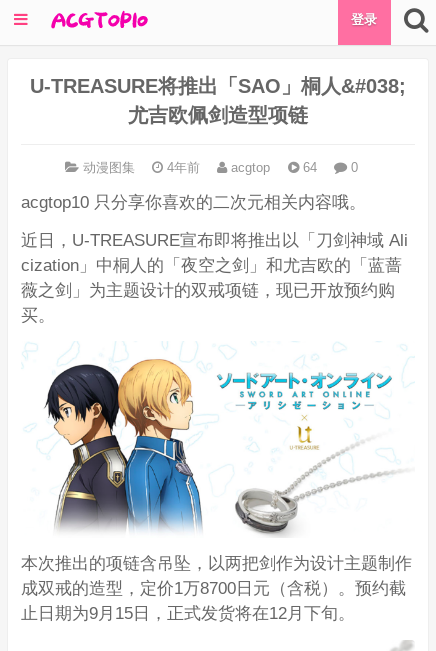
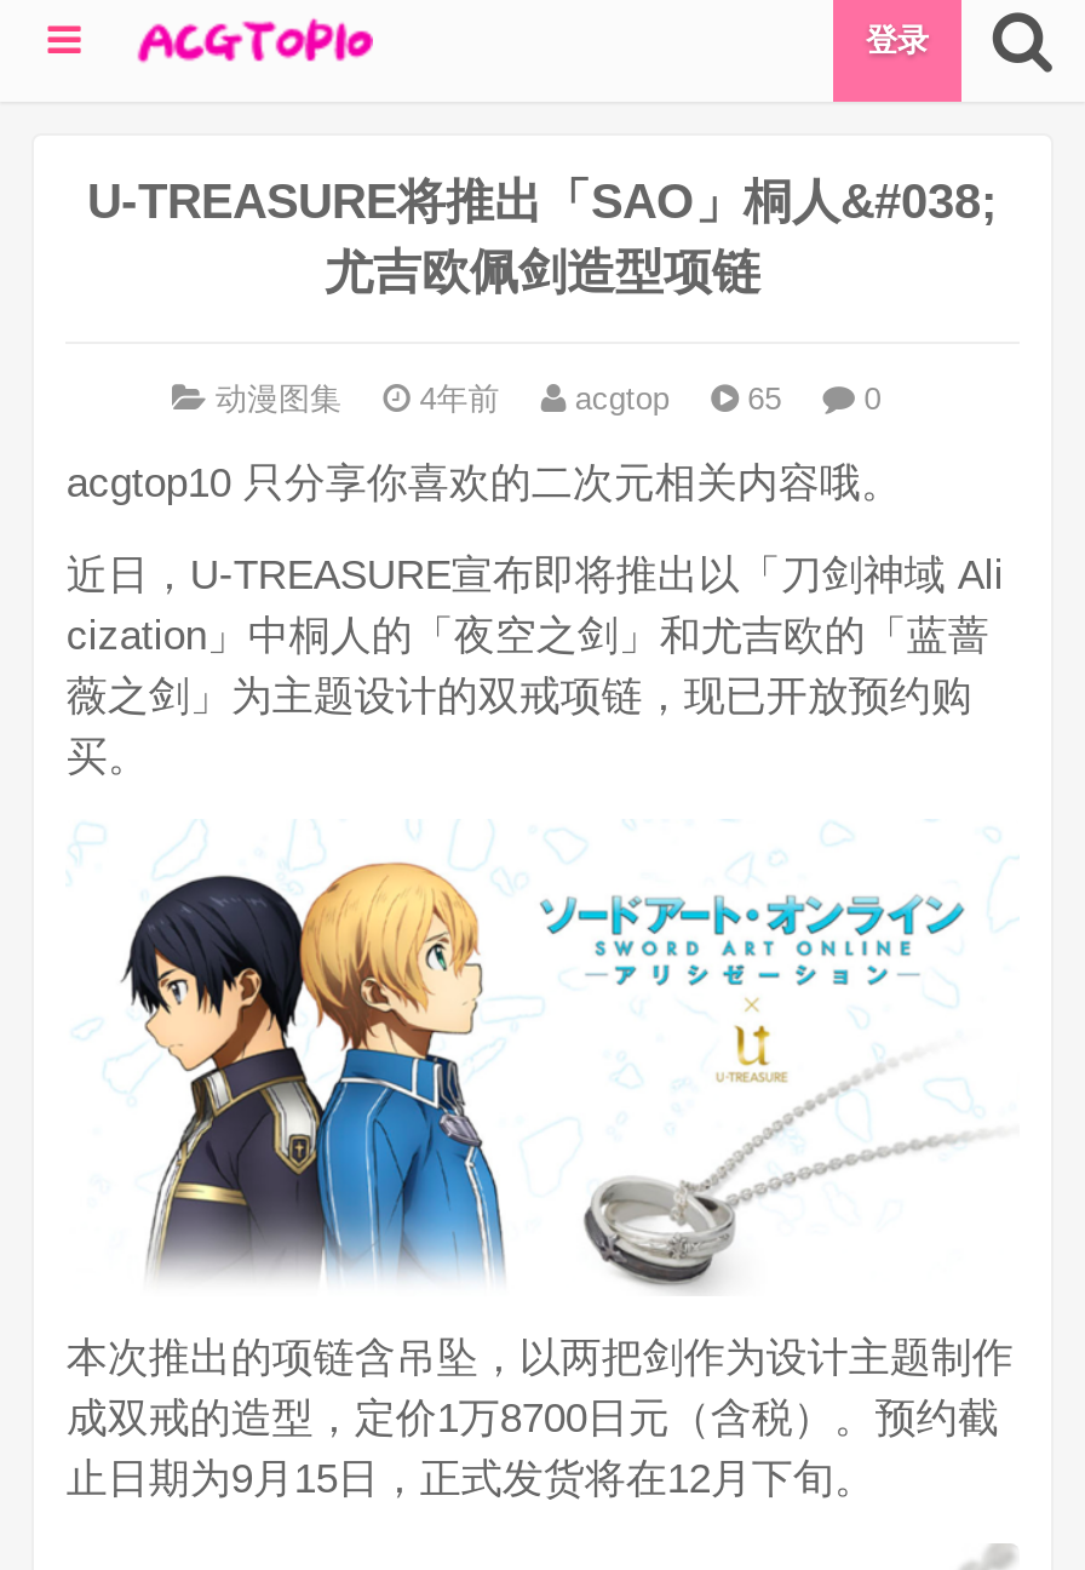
[303,160,317,175] 64 -> [747,380,781,416] 65

